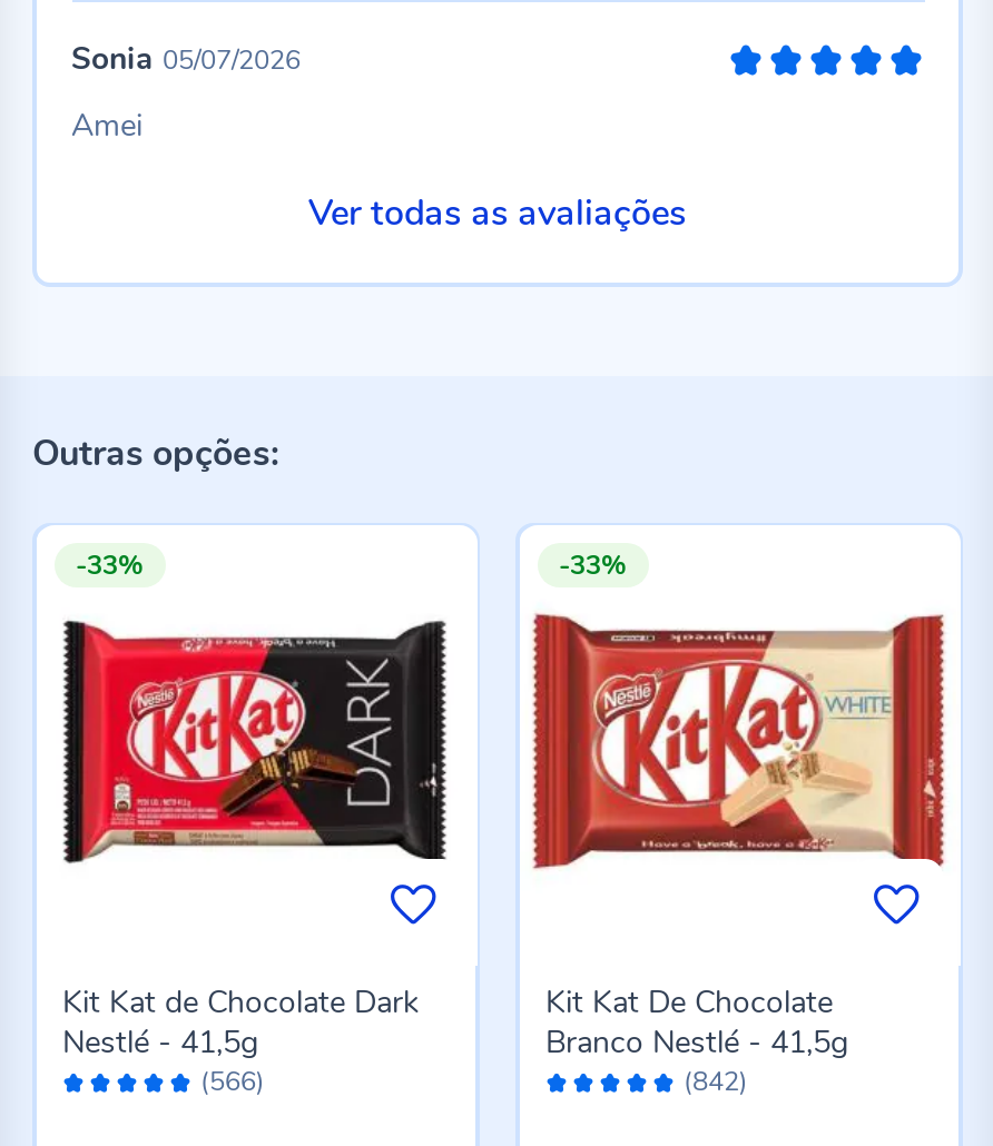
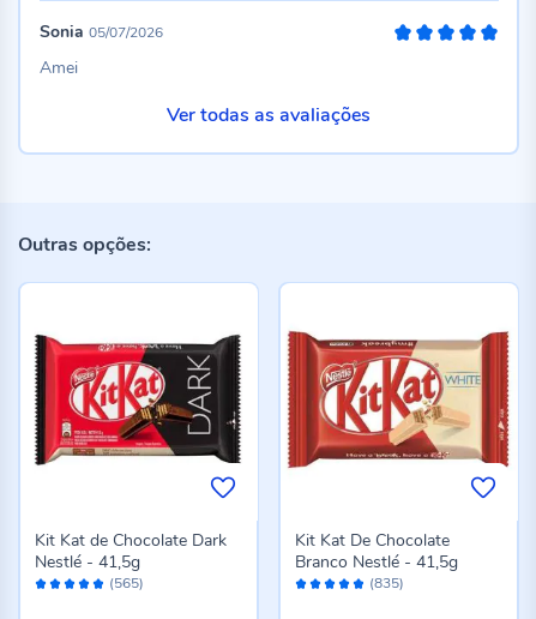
[76,547,142,583] -33% -> none
[559,547,626,583] -33% -> none
[200,1064,265,1099] (566) -> [109,573,143,593] (565)
[684,1064,748,1099] (842) -> [369,573,403,593] (835)

